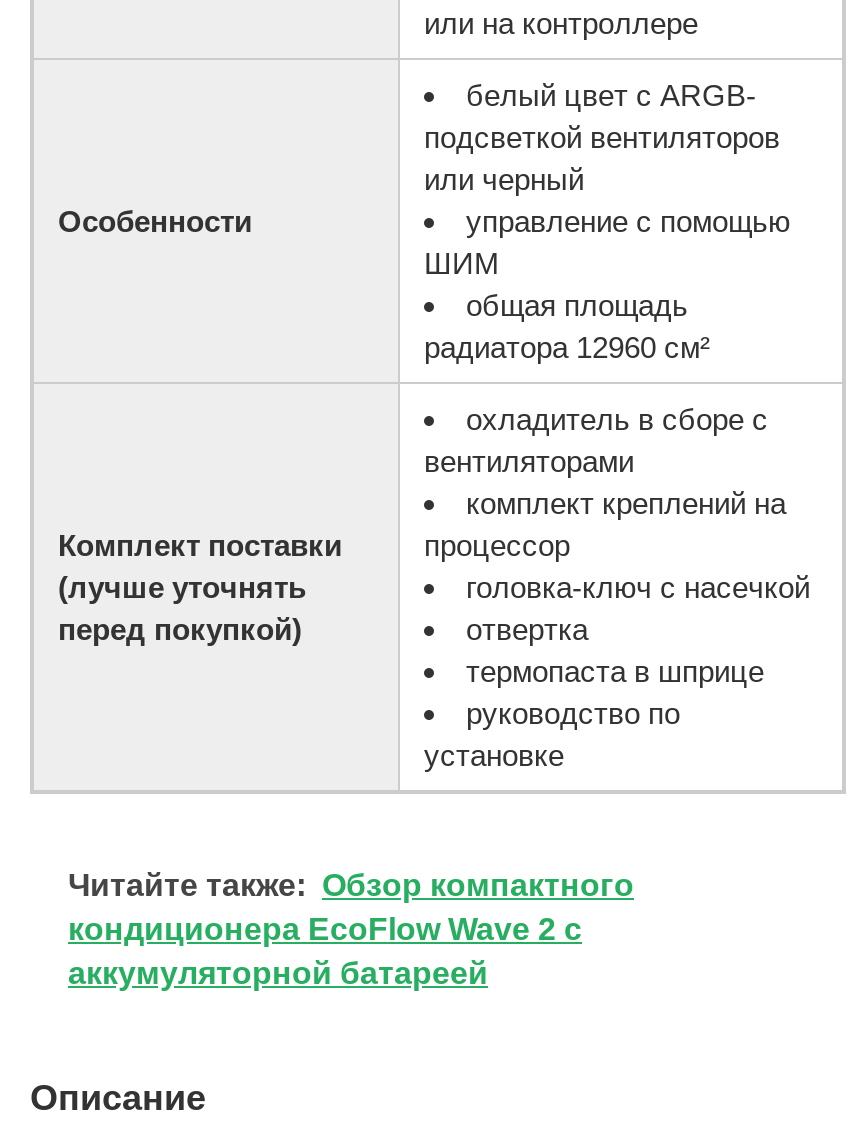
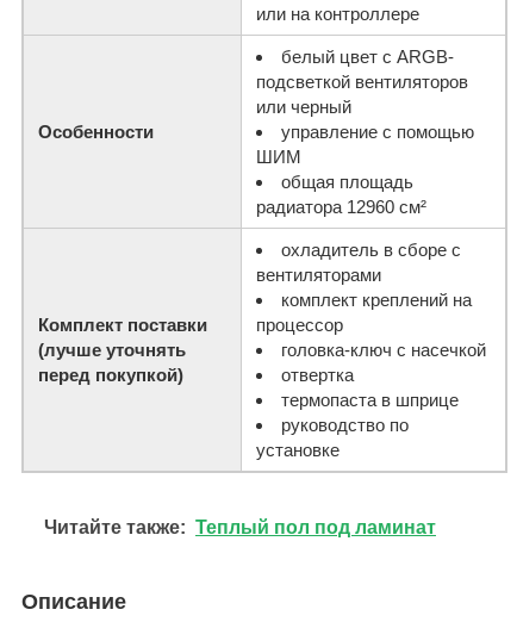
[68,868,634,990] Читайте также: Обзор компактного | кондиционера EcoFlow Wave 2 с | аккумуляторной батареей -> [44,517,436,537] Читайте также: Теплый пол под ламинат

